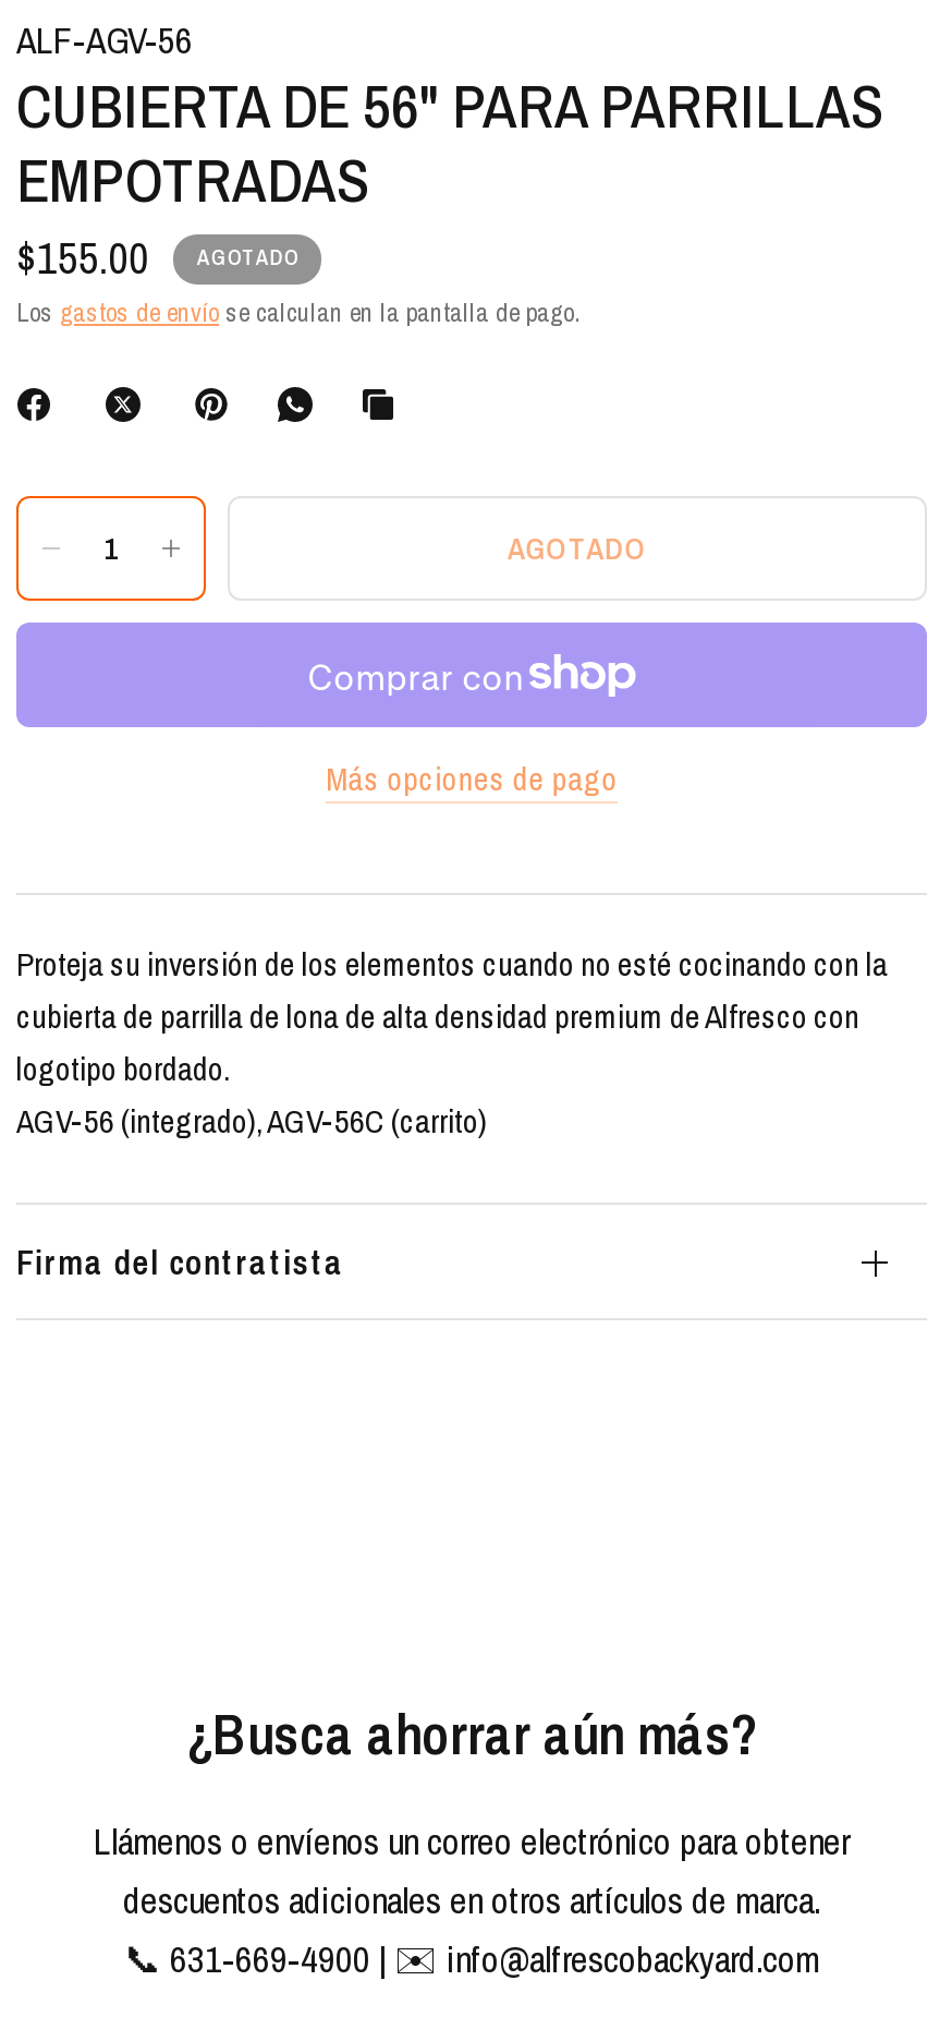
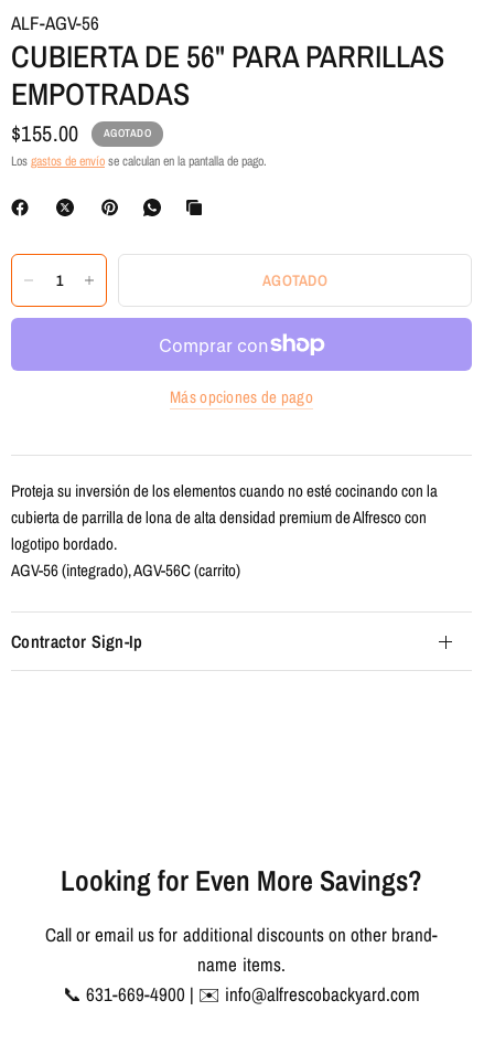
[16,1237,345,1285] Firma del contratista -> [11,629,143,653] Contractor Sign-Ip
[186,1695,757,1772] ¿Busca ahorrar aún más? -> [61,861,422,900] Looking for Even More Savings?
[93,1815,850,1924] Llámenos o envíenos un correo electrónico para obtener | descuentos adicionales en otros artículos de marca. -> [46,922,437,977] Call or email us for additional discounts on other brand- | name items.

